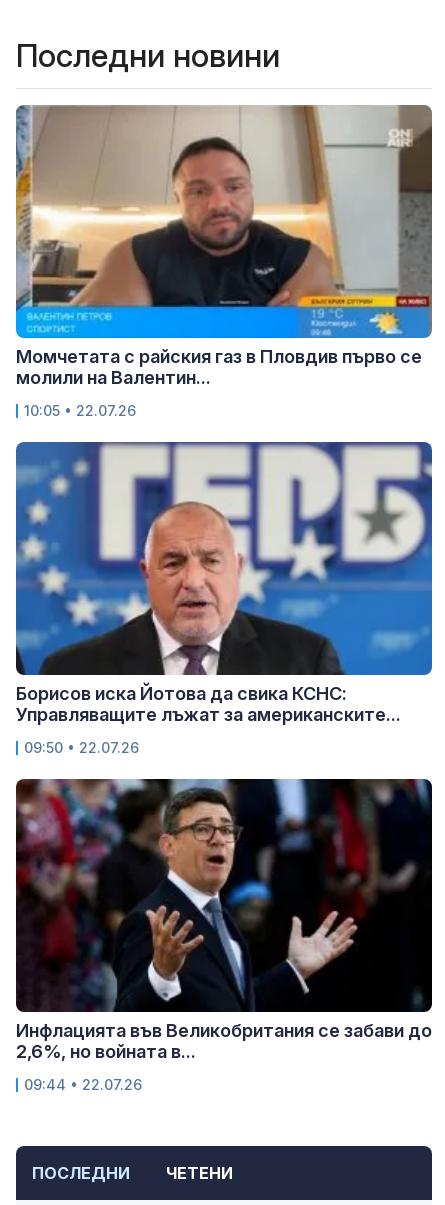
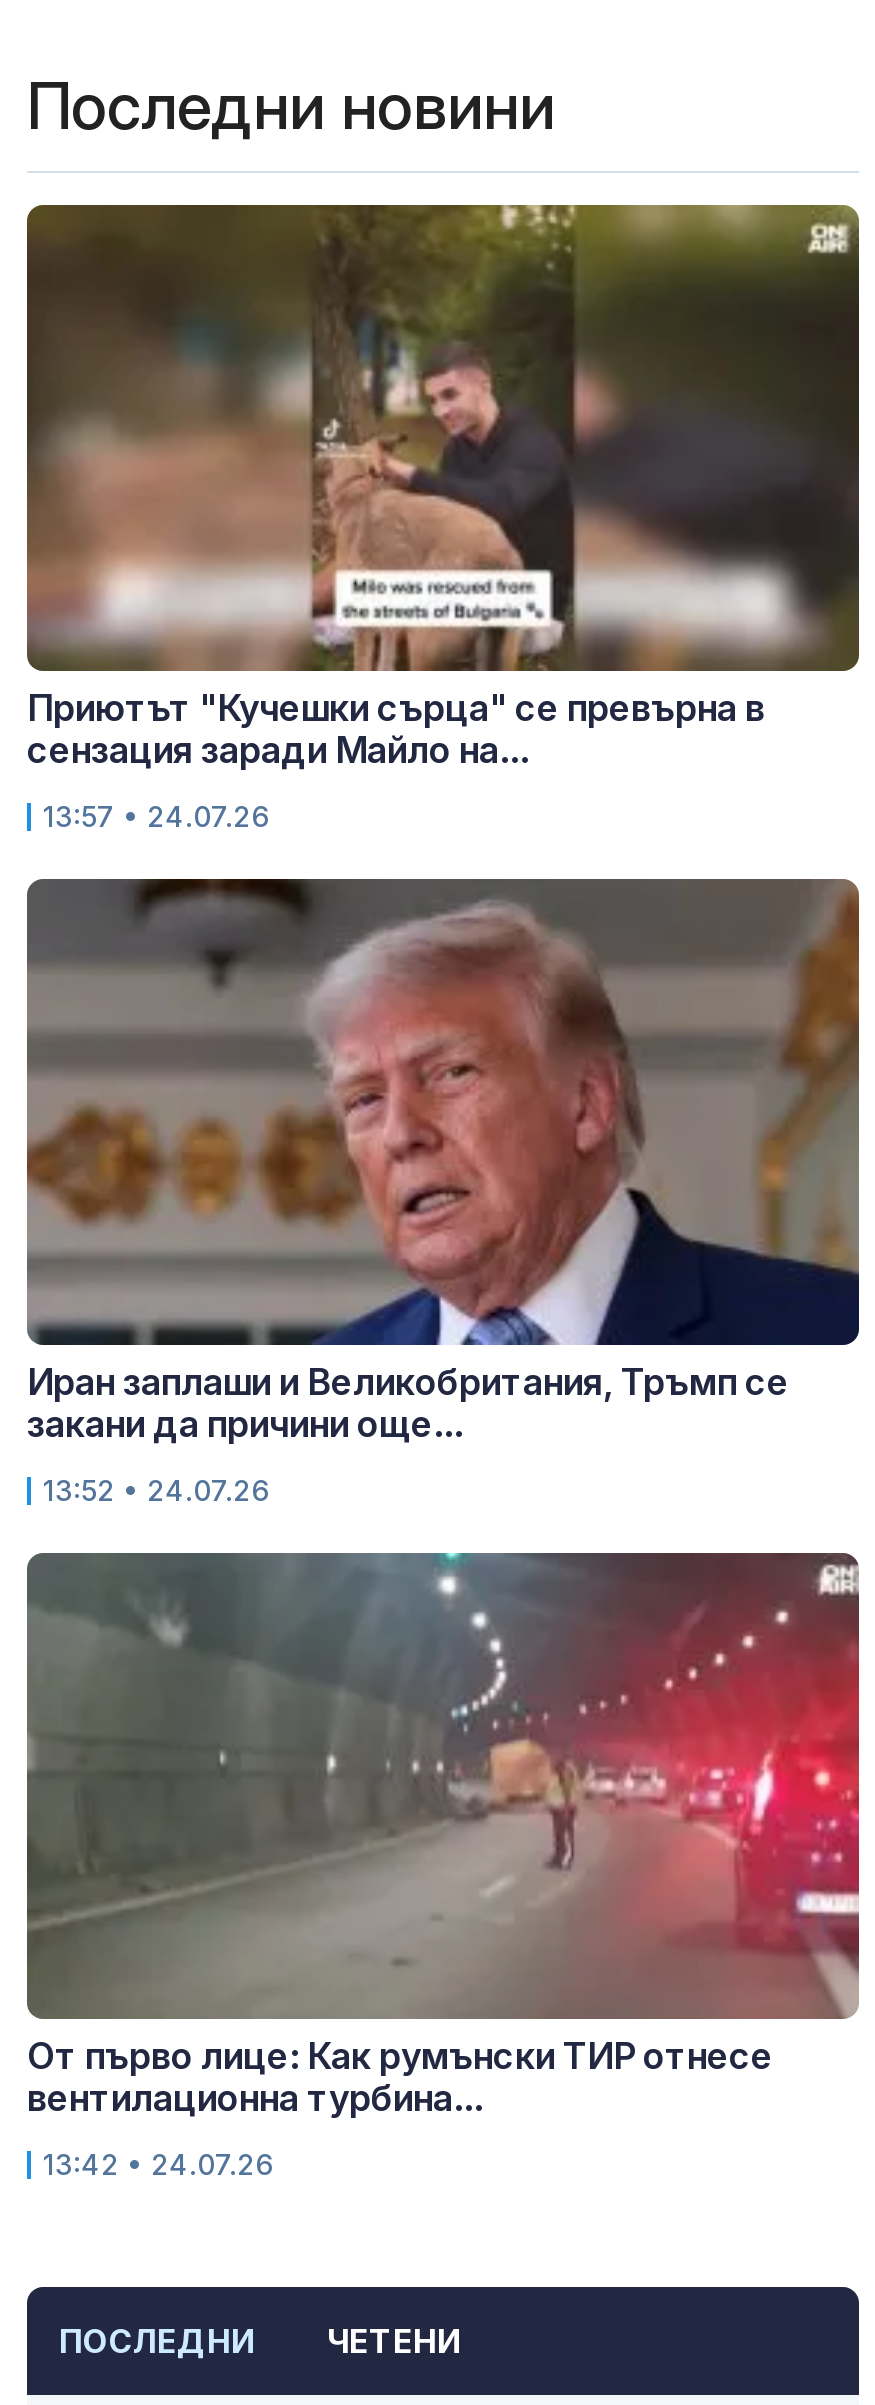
[15,105,433,388] [image] | Момчетата с райския газ в Пловдив първо се | молили на Валентин... -> [25,203,861,771] [image] | Приютът "Кучешки сърца" се превърна в | сензация заради Майло на...
[24,402,136,419] 10:05 • 22.07.26 -> [43,799,269,833] 13:57 • 24.07.26
[15,441,433,725] [image] | Борисов иска Йотова да свика КСНС: | Управляващите лъжат за американските... -> [25,877,861,1445] [image] | Иран заплаши и Великобритания, Тръмп се | закани да причини още...
[24,739,139,756] 09:50 • 22.07.26 -> [43,1473,269,1507] 13:52 • 24.07.26
[15,778,433,1062] [image] | Инфлацията във Великобритания се забави до | 2,6%, но войната в... -> [25,1551,861,2119] [image] | От първо лице: Как румънски ТИР отнесе | вентилационна турбина...
[24,1076,142,1093] 09:44 • 22.07.26 -> [43,2147,273,2181] 13:42 • 24.07.26

